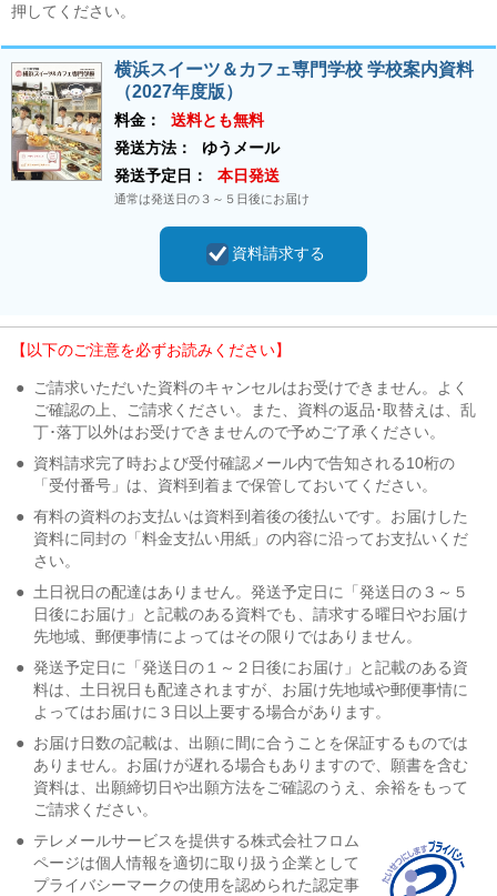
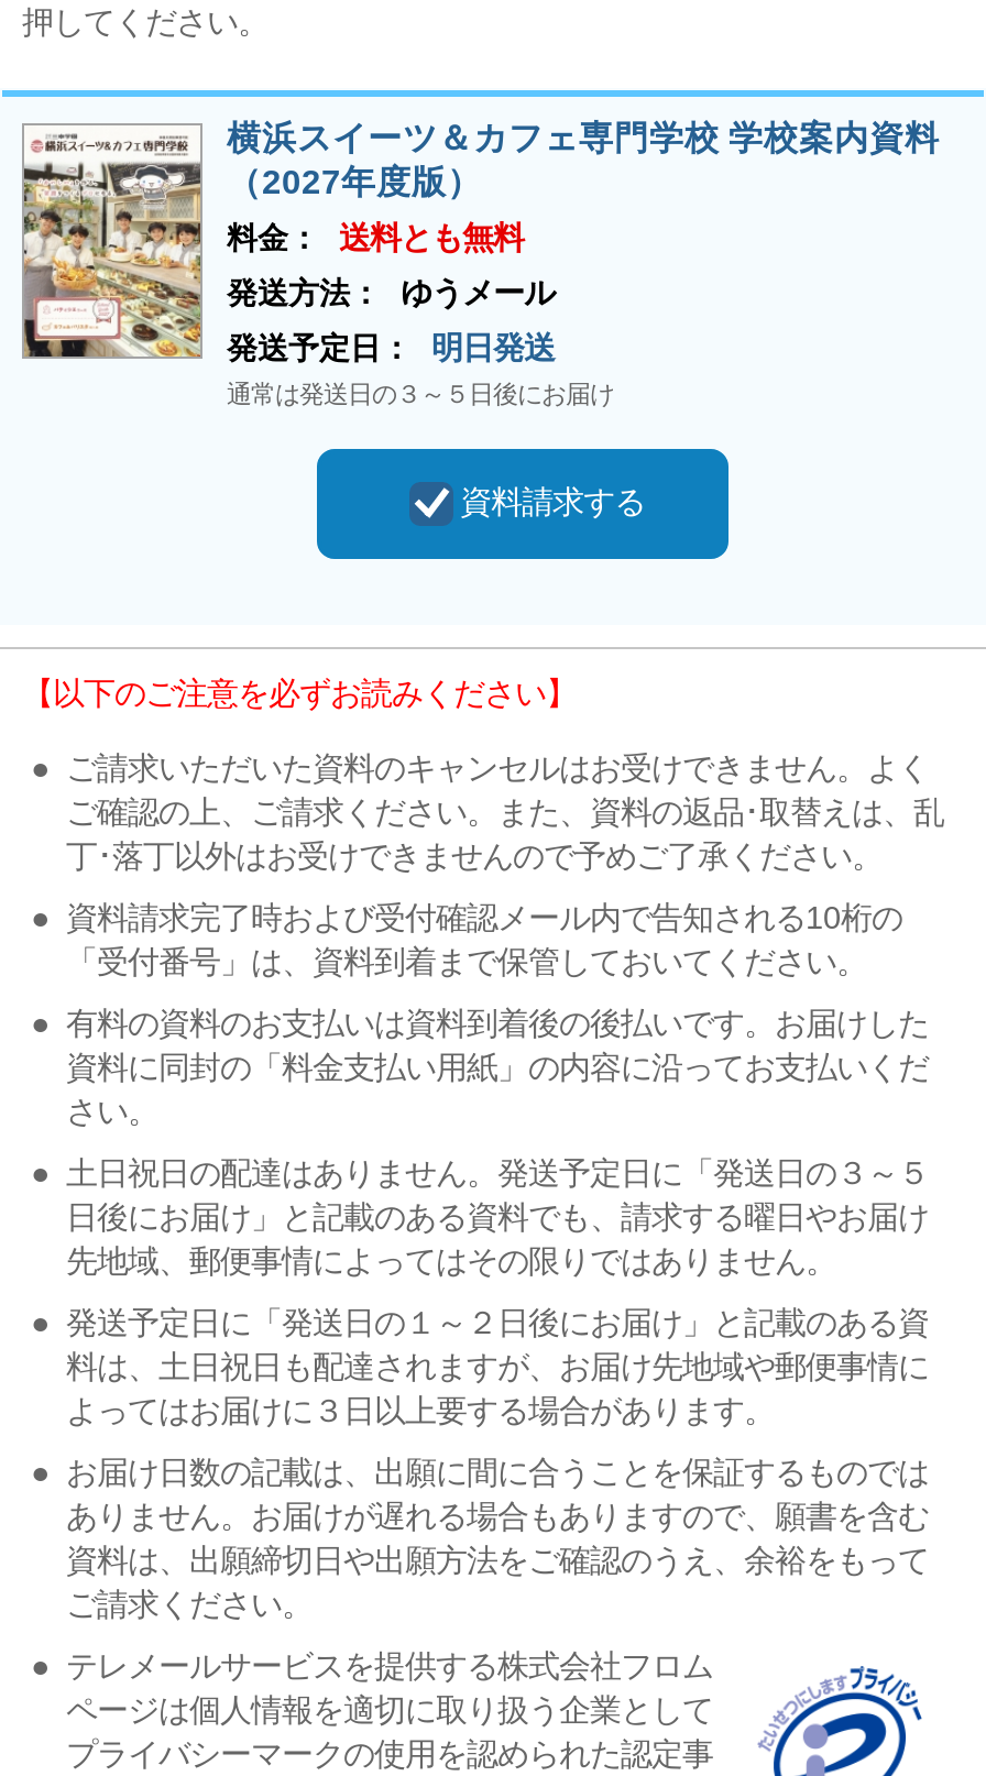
[114,166,280,184] 発送予定日： 本日発送 -> [227,329,555,364] 発送予定日： 明日発送

